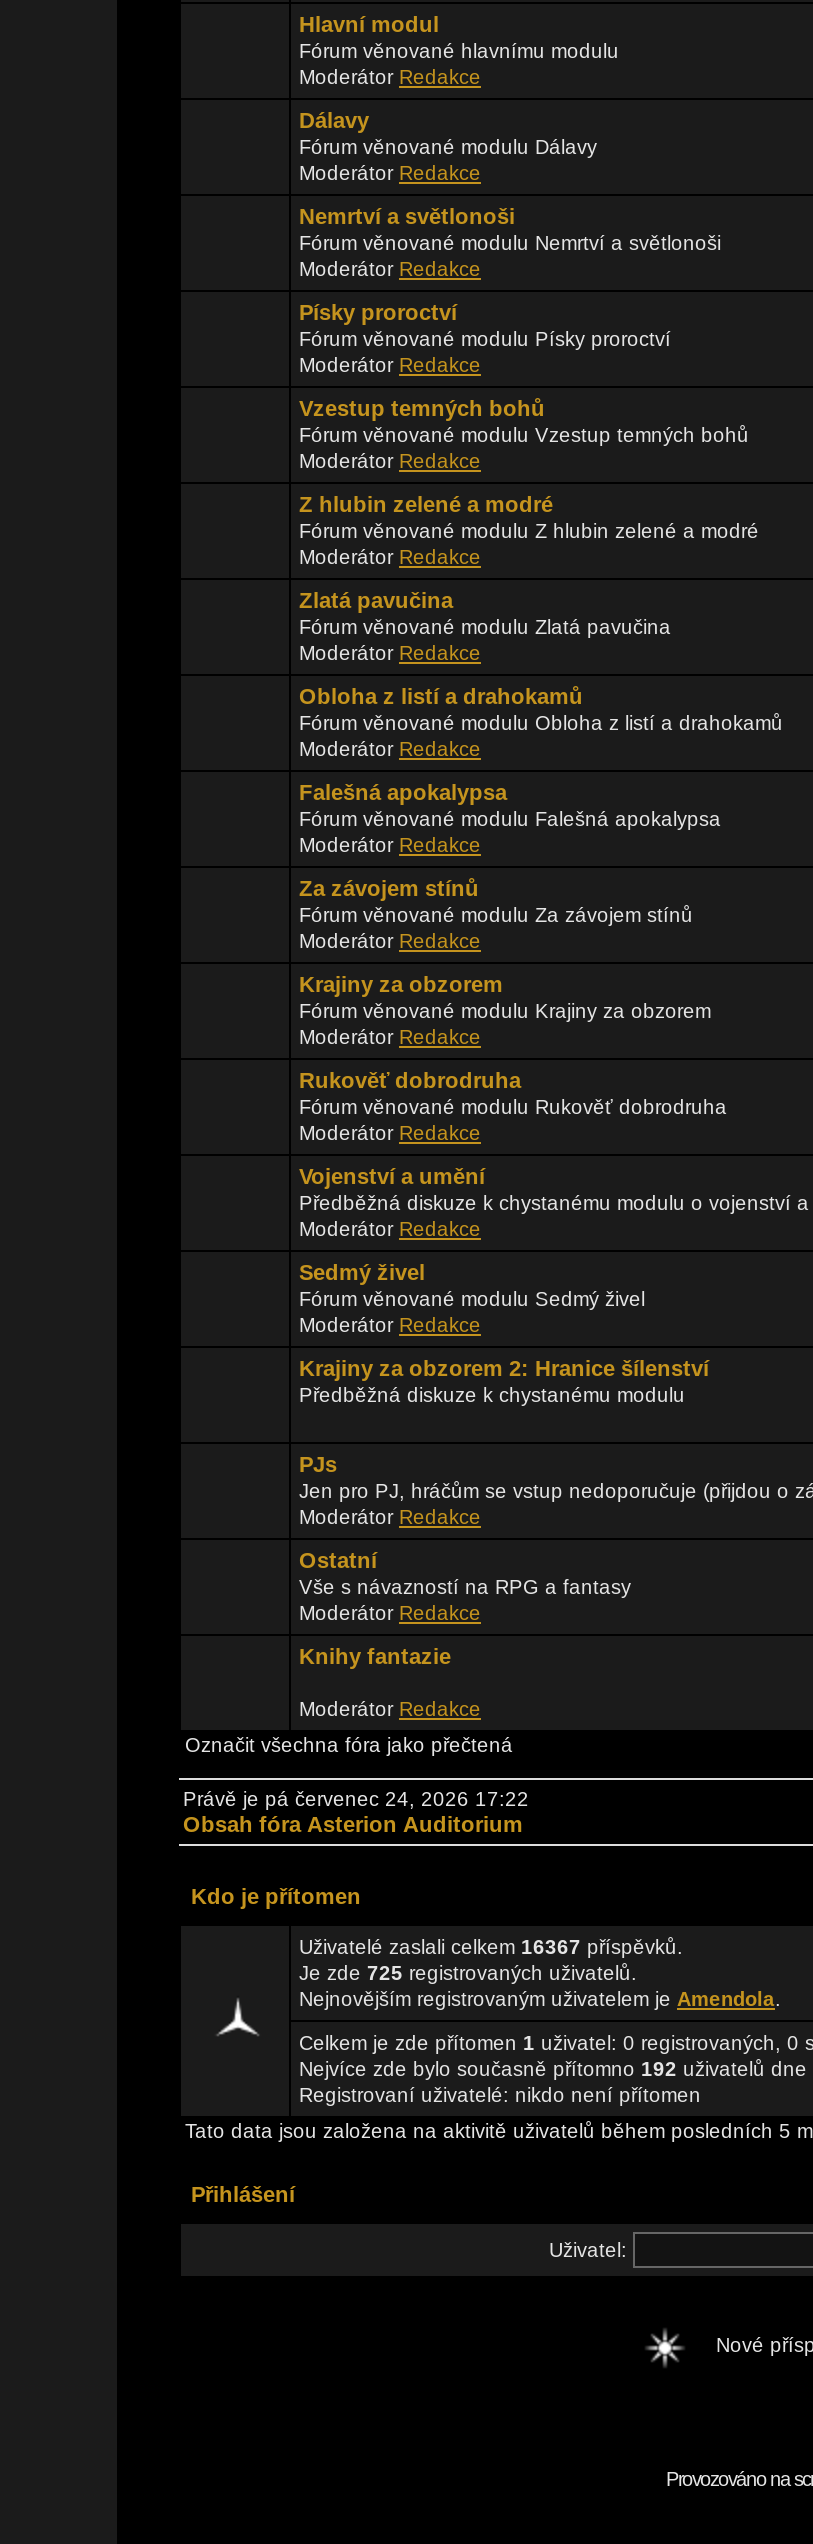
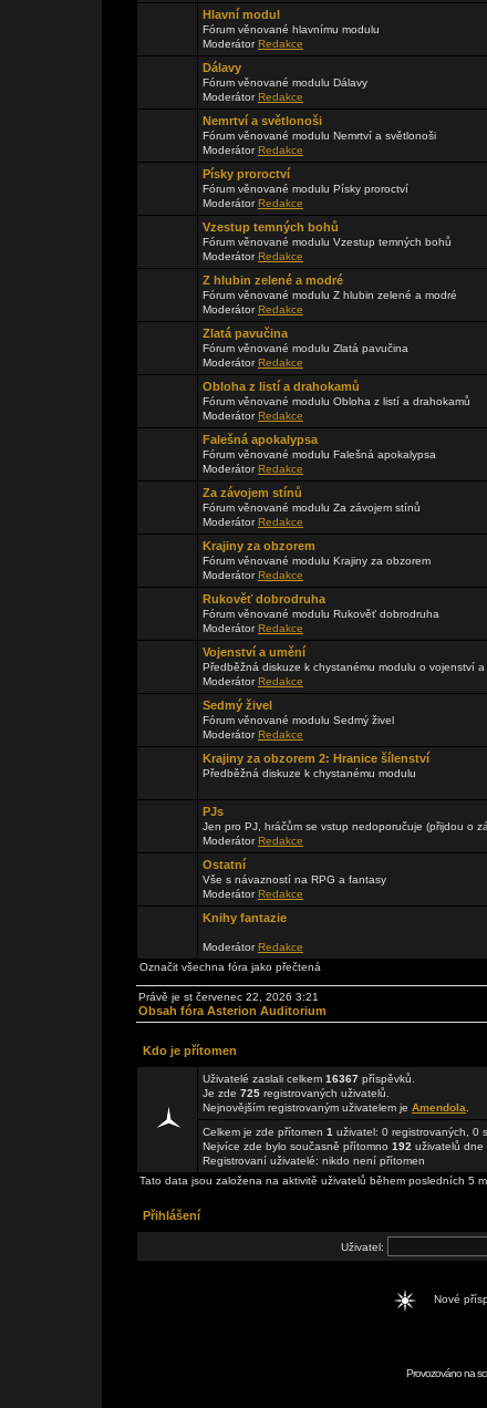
[183,1788,529,1810] Právě je pá červenec 24, 2026 17:22 -> [138,991,319,1003] Právě je st červenec 22, 2026 3:21

